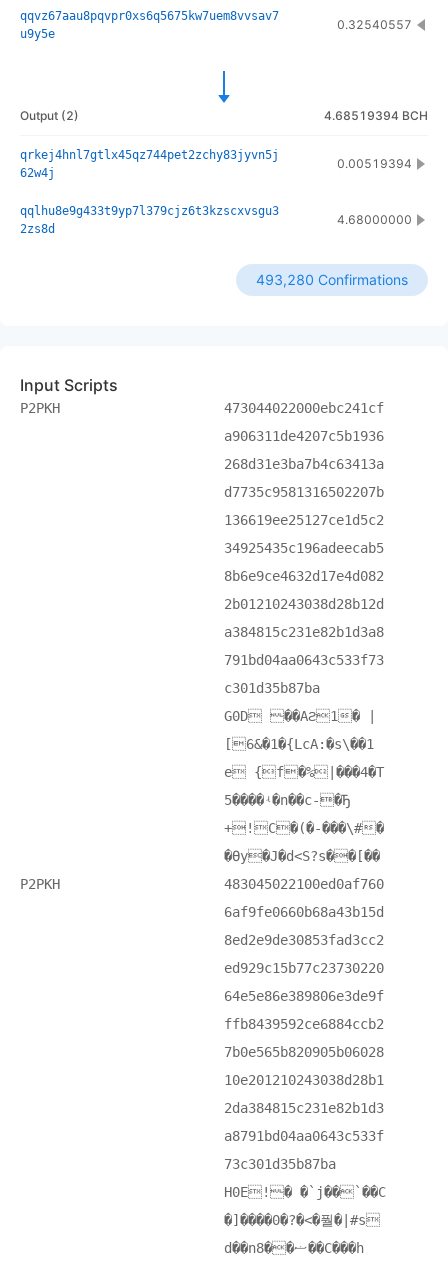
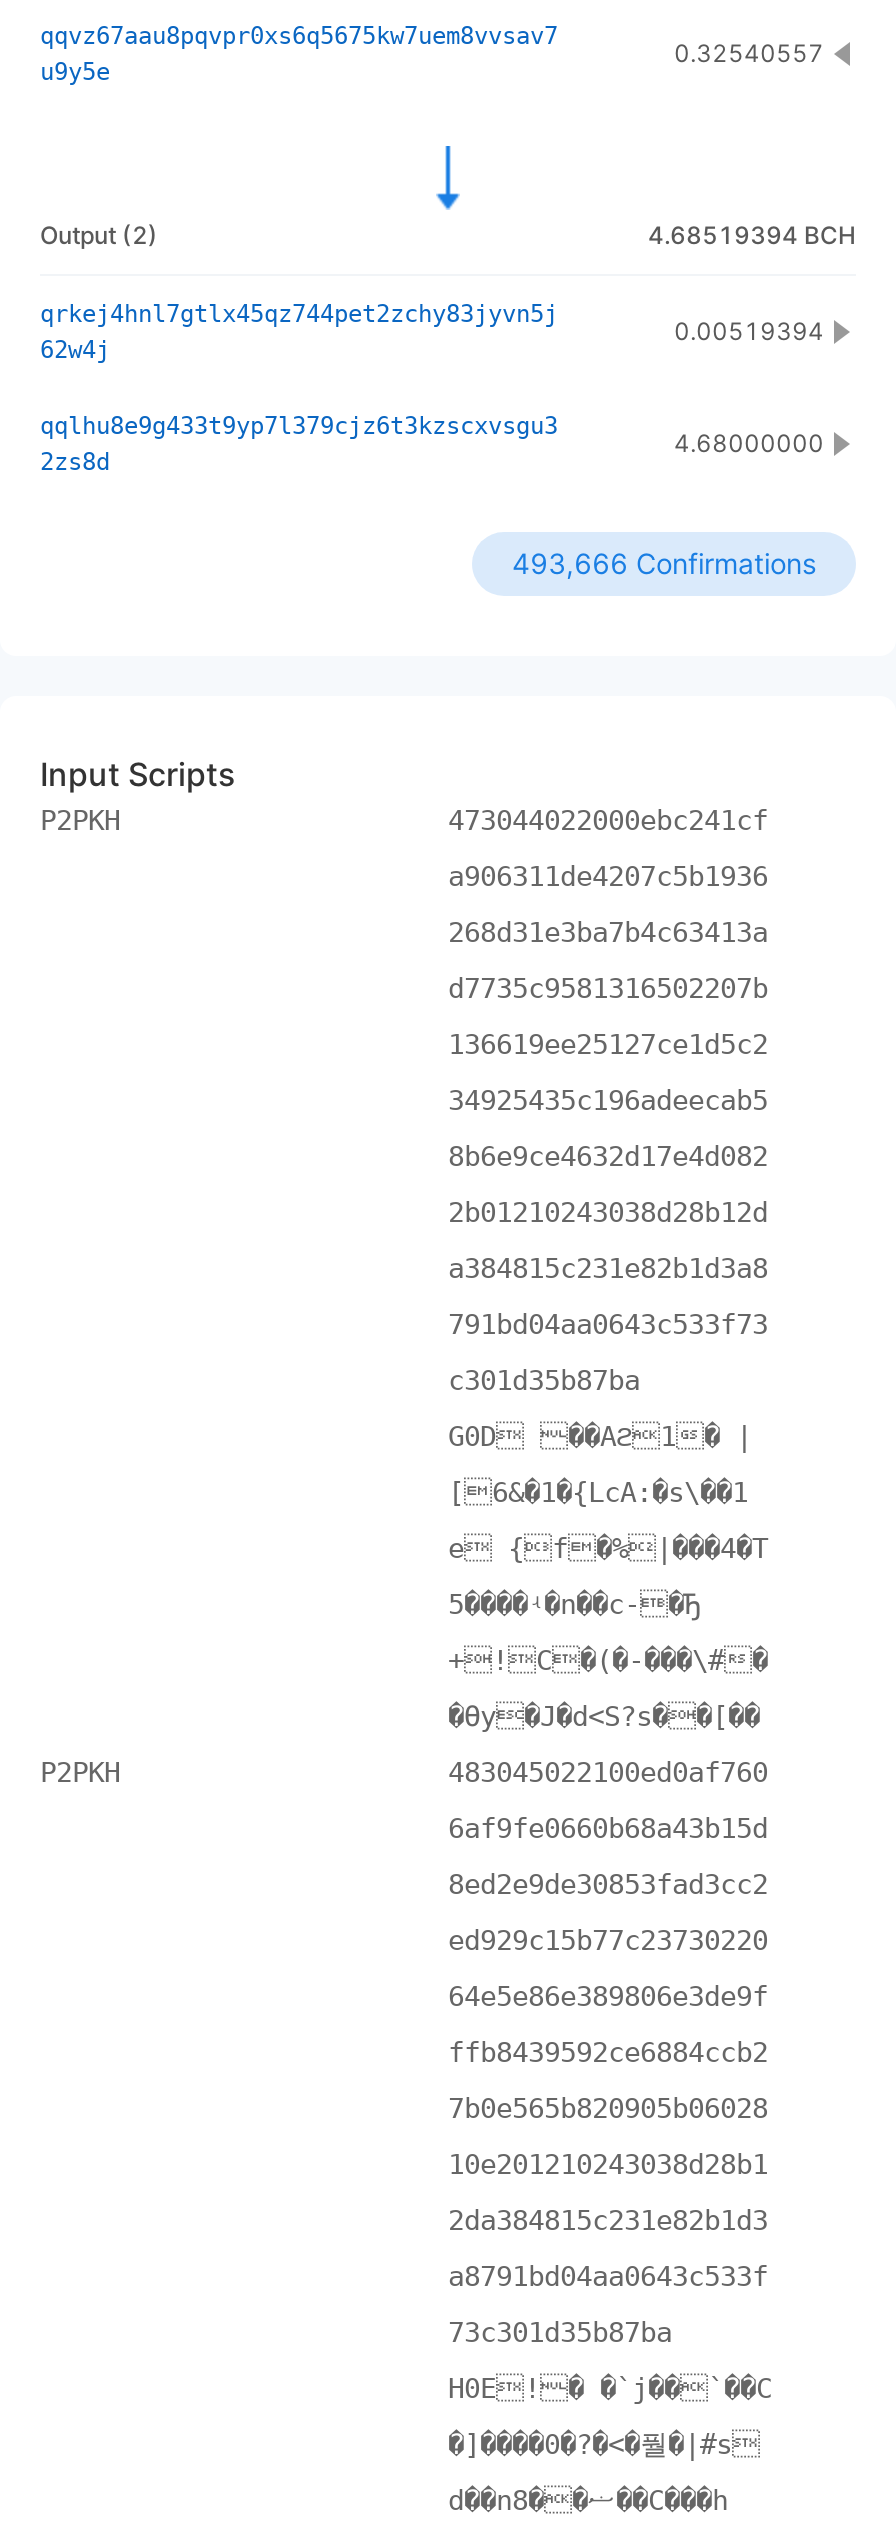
[256,271,408,288] 493,280 Confirmations -> [512,546,816,580] 493,666 Confirmations

